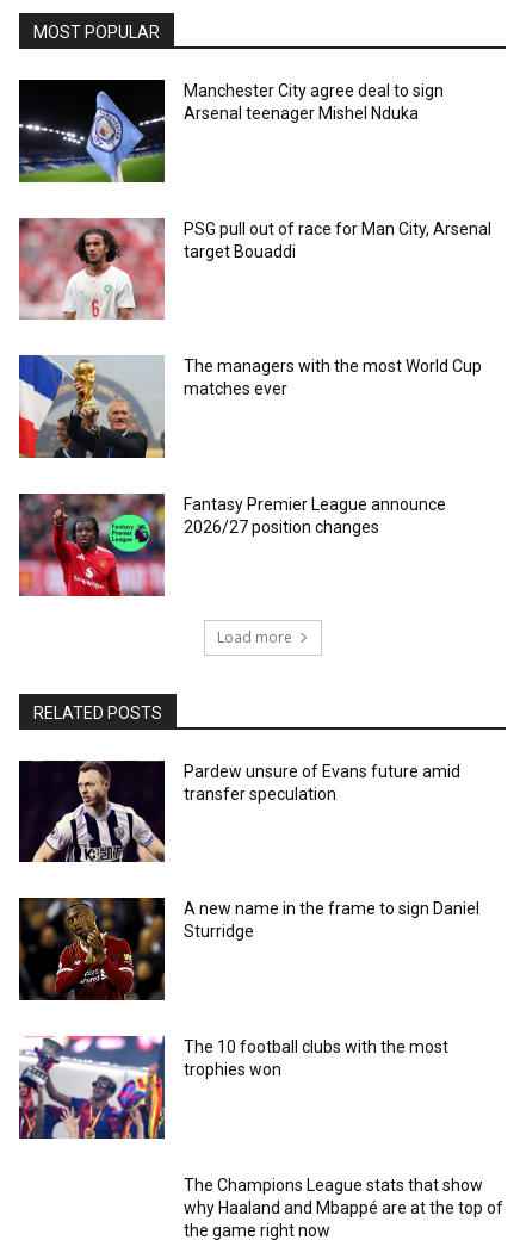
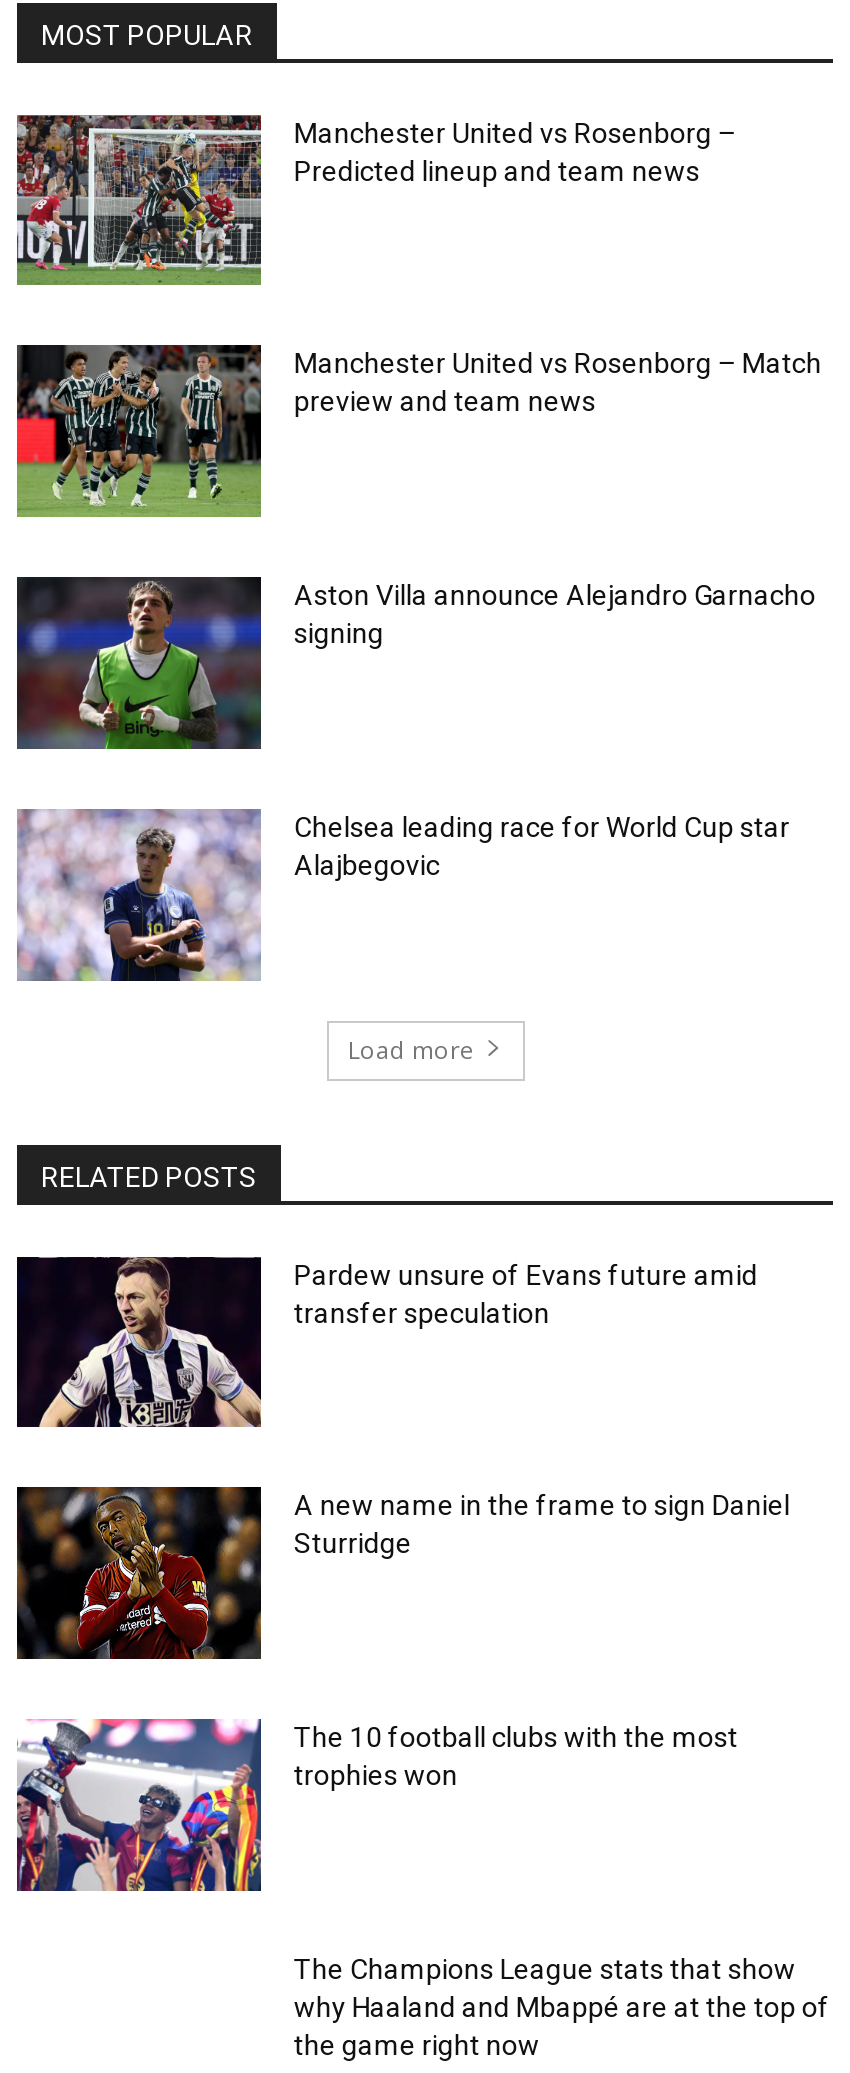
[18,79,444,182] [image] | Manchester City agree deal to sign | Arsenal teenager Mishel Nduka -> [15,114,736,286] [image] | Manchester United vs Rosenborg – | Predicted lineup and team news
[18,218,492,321] [image] | PSG pull out of race for Man City, Arsenal | target Bouaddi -> [15,344,822,518] [image] | Manchester United vs Rosenborg – Match | preview and team news
[18,355,482,459] [image] | The managers with the most World Cup | matches ever -> [15,576,816,752] [image] | Aston Villa announce Alejandro Garnacho | signing
[19,492,447,597] [image] | Fantasy Premier League announce | 2026/27 position changes -> [17,808,790,984] [image] | Chelsea leading race for World Cup star | Alajbegovic

